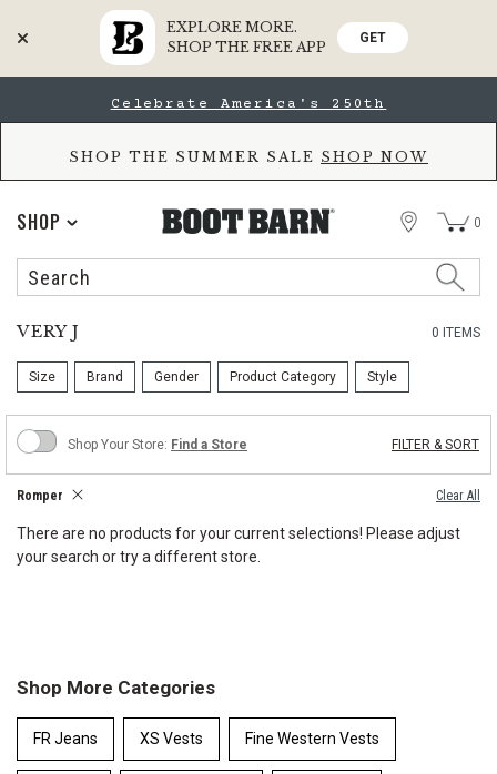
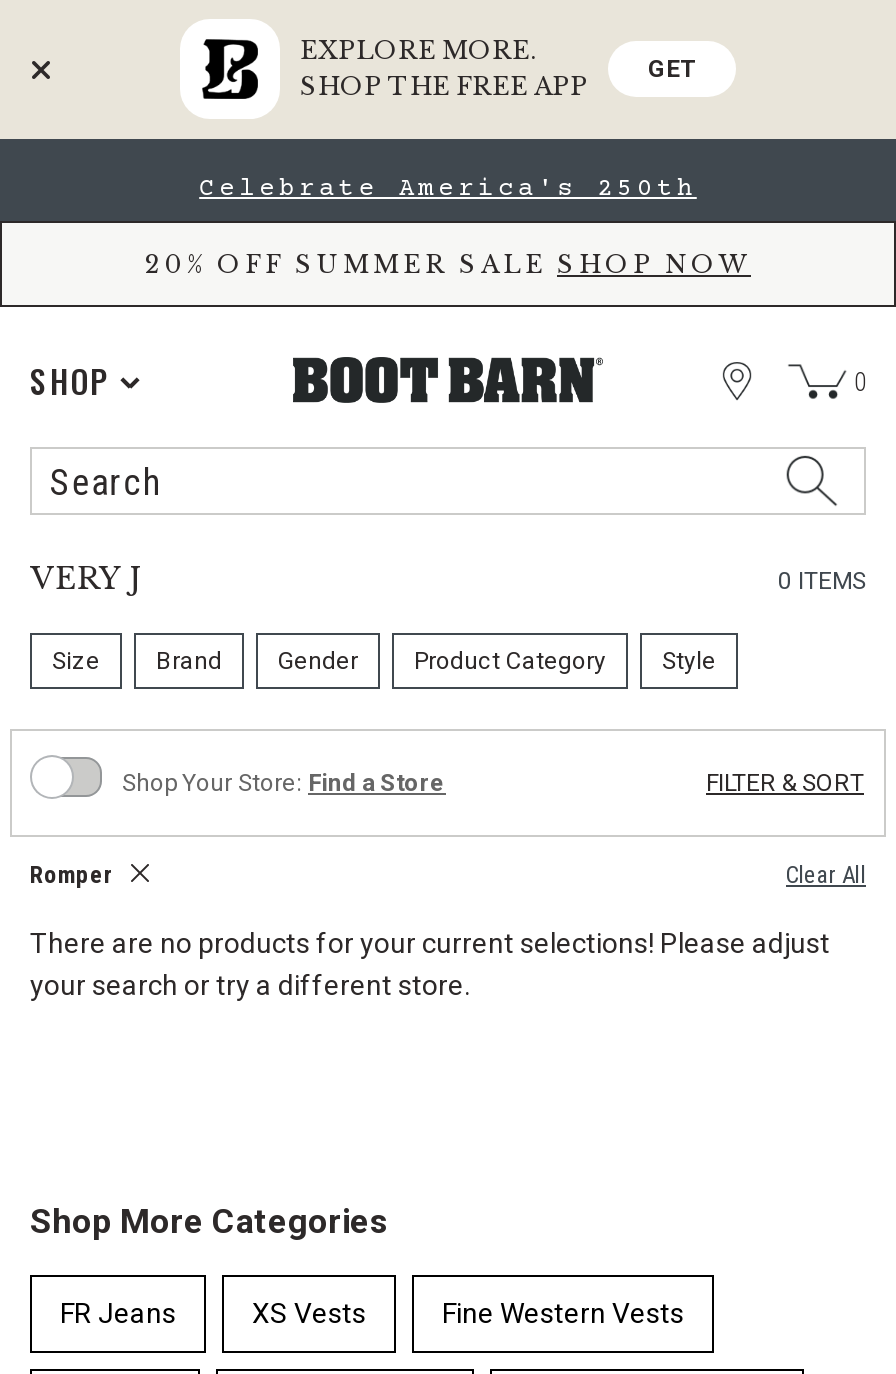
[69,149,428,165] SHOP THE SUMMER SALE SHOP NOW -> [145,249,751,279] 20% OFF SUMMER SALE SHOP NOW

